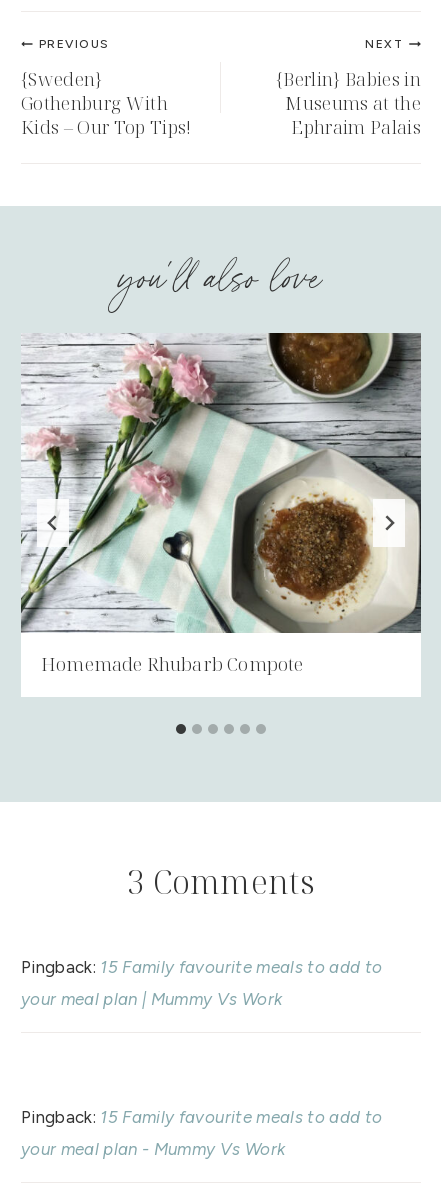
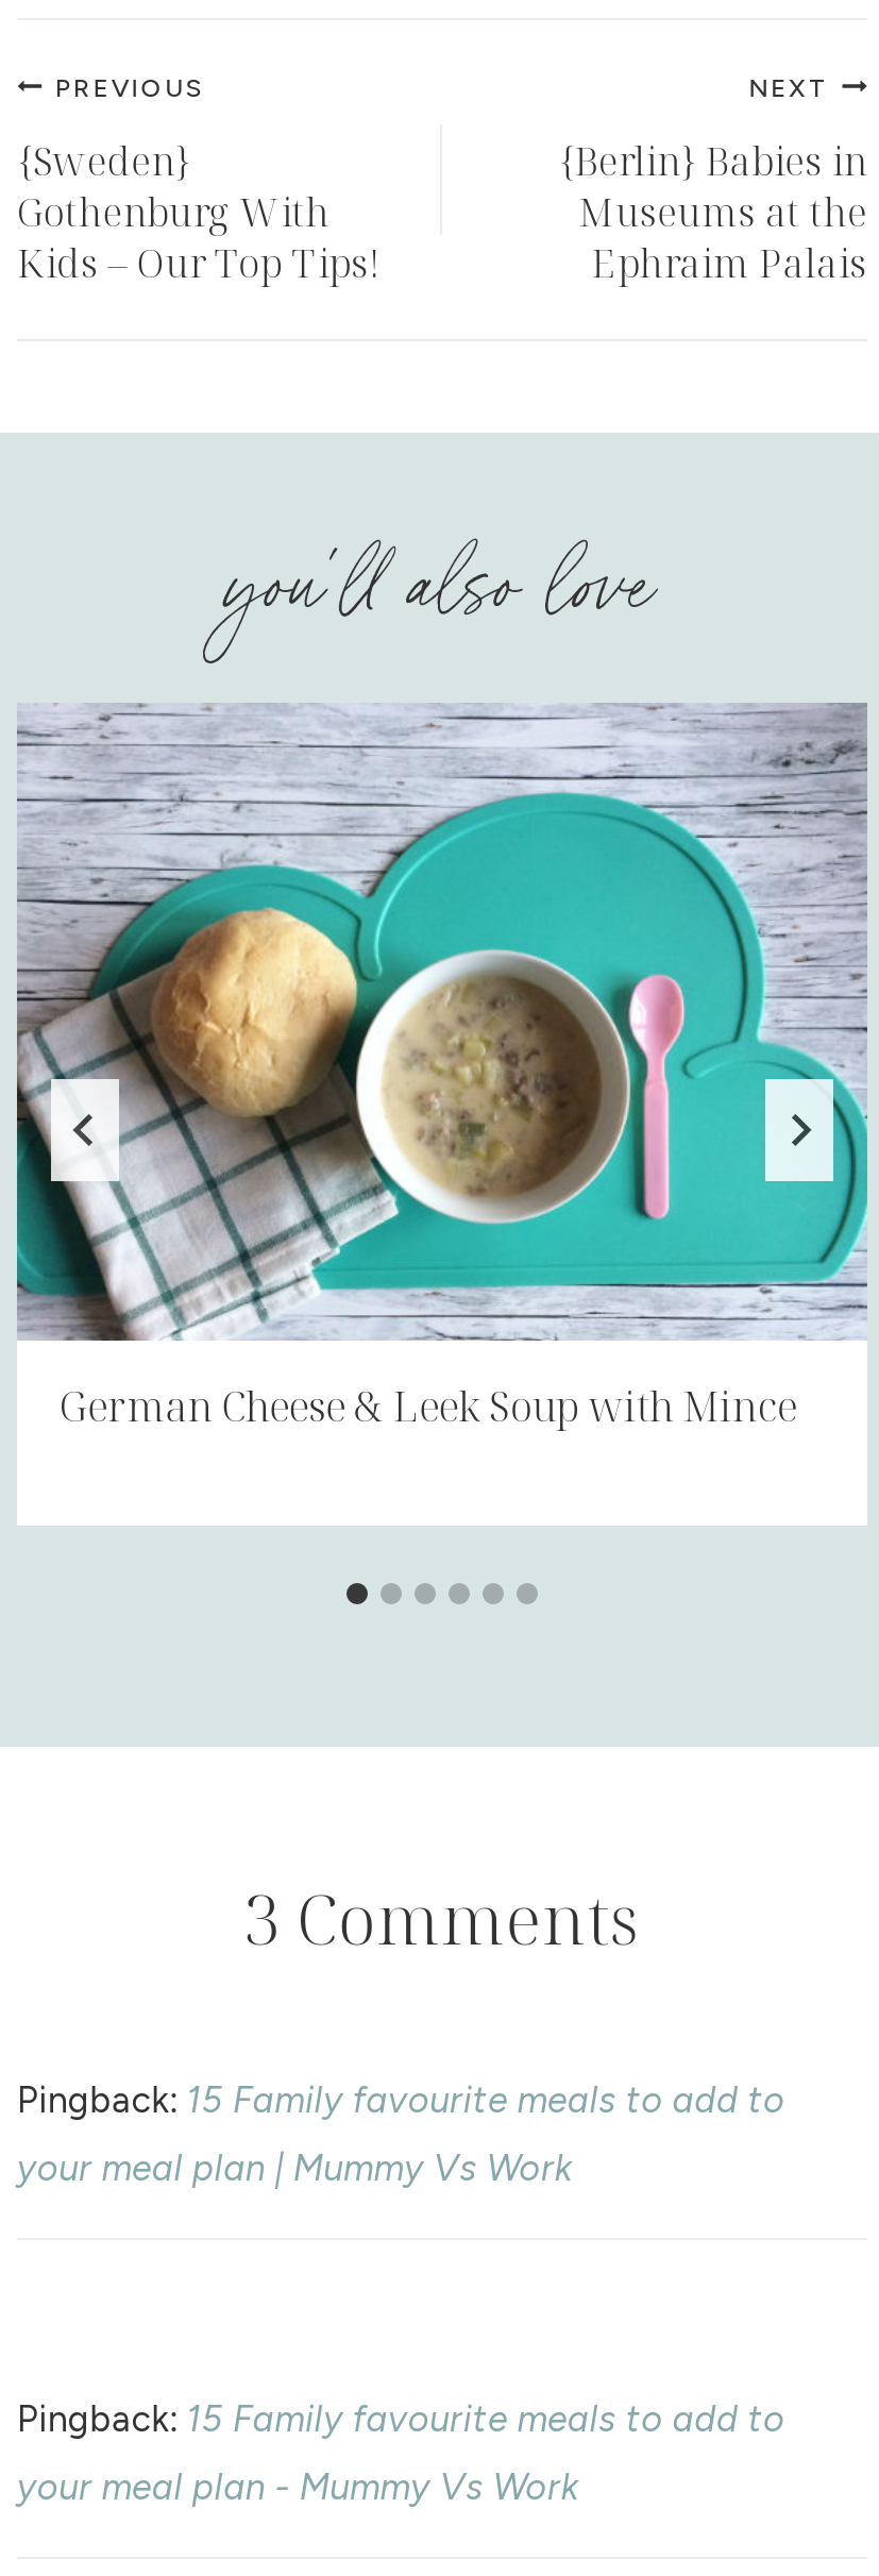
[21,332,422,677] [image] | Homemade Rhubarb Compote -> [15,702,869,1434] [image] | German Cheese & Leek Soup with Mince

